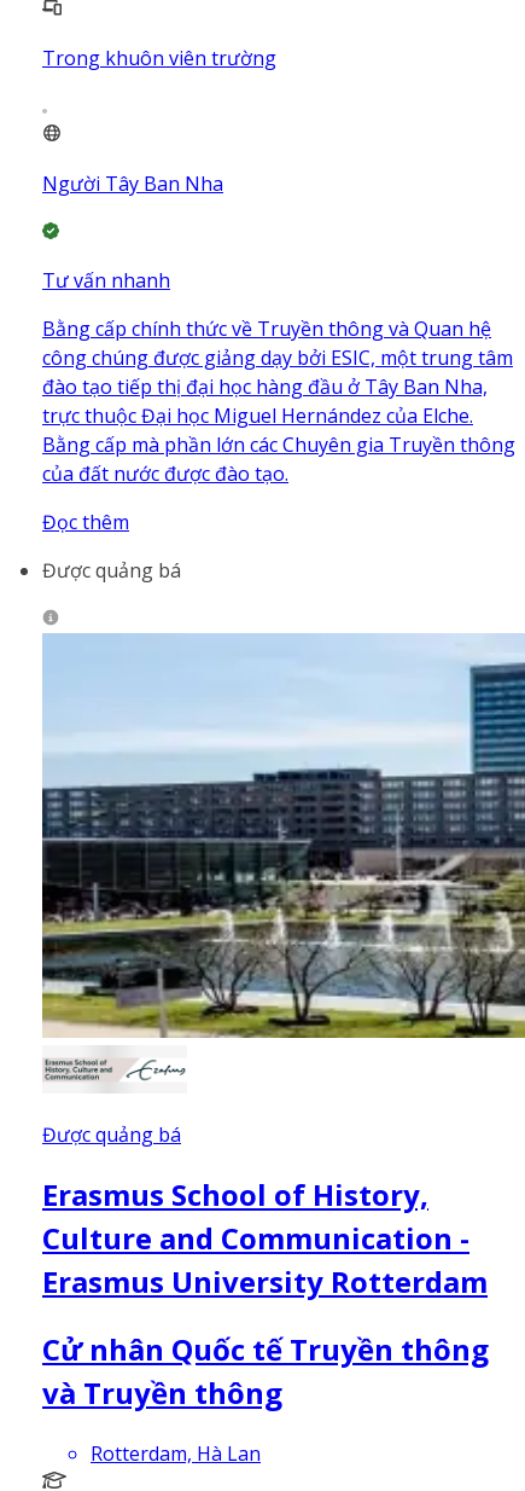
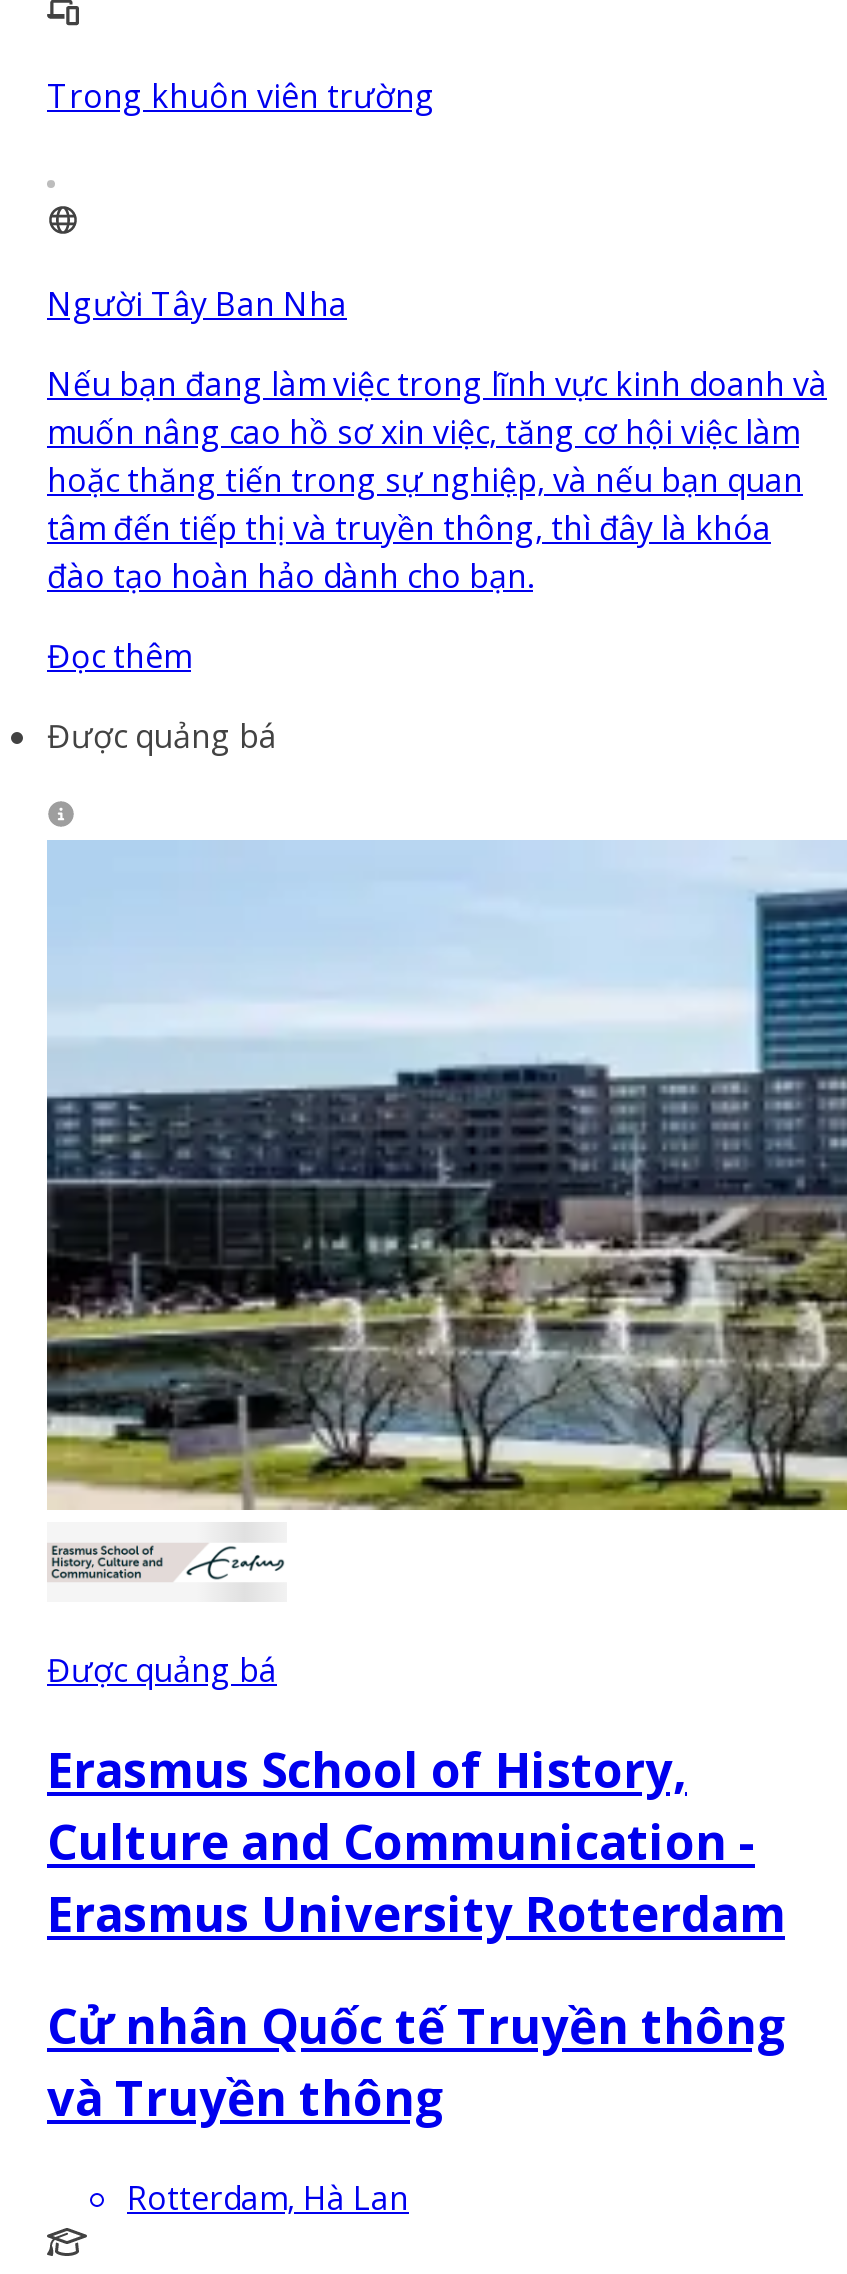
[42,267,515,487] Tư vấn nhanh | Bằng cấp chính thức về Truyền thông và Quan hệ | công chúng được giảng dạy bởi ESIC, một trung tâm | đào tạo tiếp thị đại học hàng đầu ở Tây Ban Nha, | trực thuộc Đại học Miguel Hernández của Elche. | Bằng cấp mà phần lớn các Chuyên gia Truyền thông | của đất nước được đào tạo. -> [47,362,827,598] Nếu bạn đang làm việc trong lĩnh vực kinh doanh và | muốn nâng cao hồ sơ xin việc, tăng cơ hội việc làm | hoặc thăng tiến trong sự nghiệp, và nếu bạn quan | tâm đến tiếp thị và truyền thông, thì đây là khóa | đào tạo hoàn hảo dành cho bạn.

